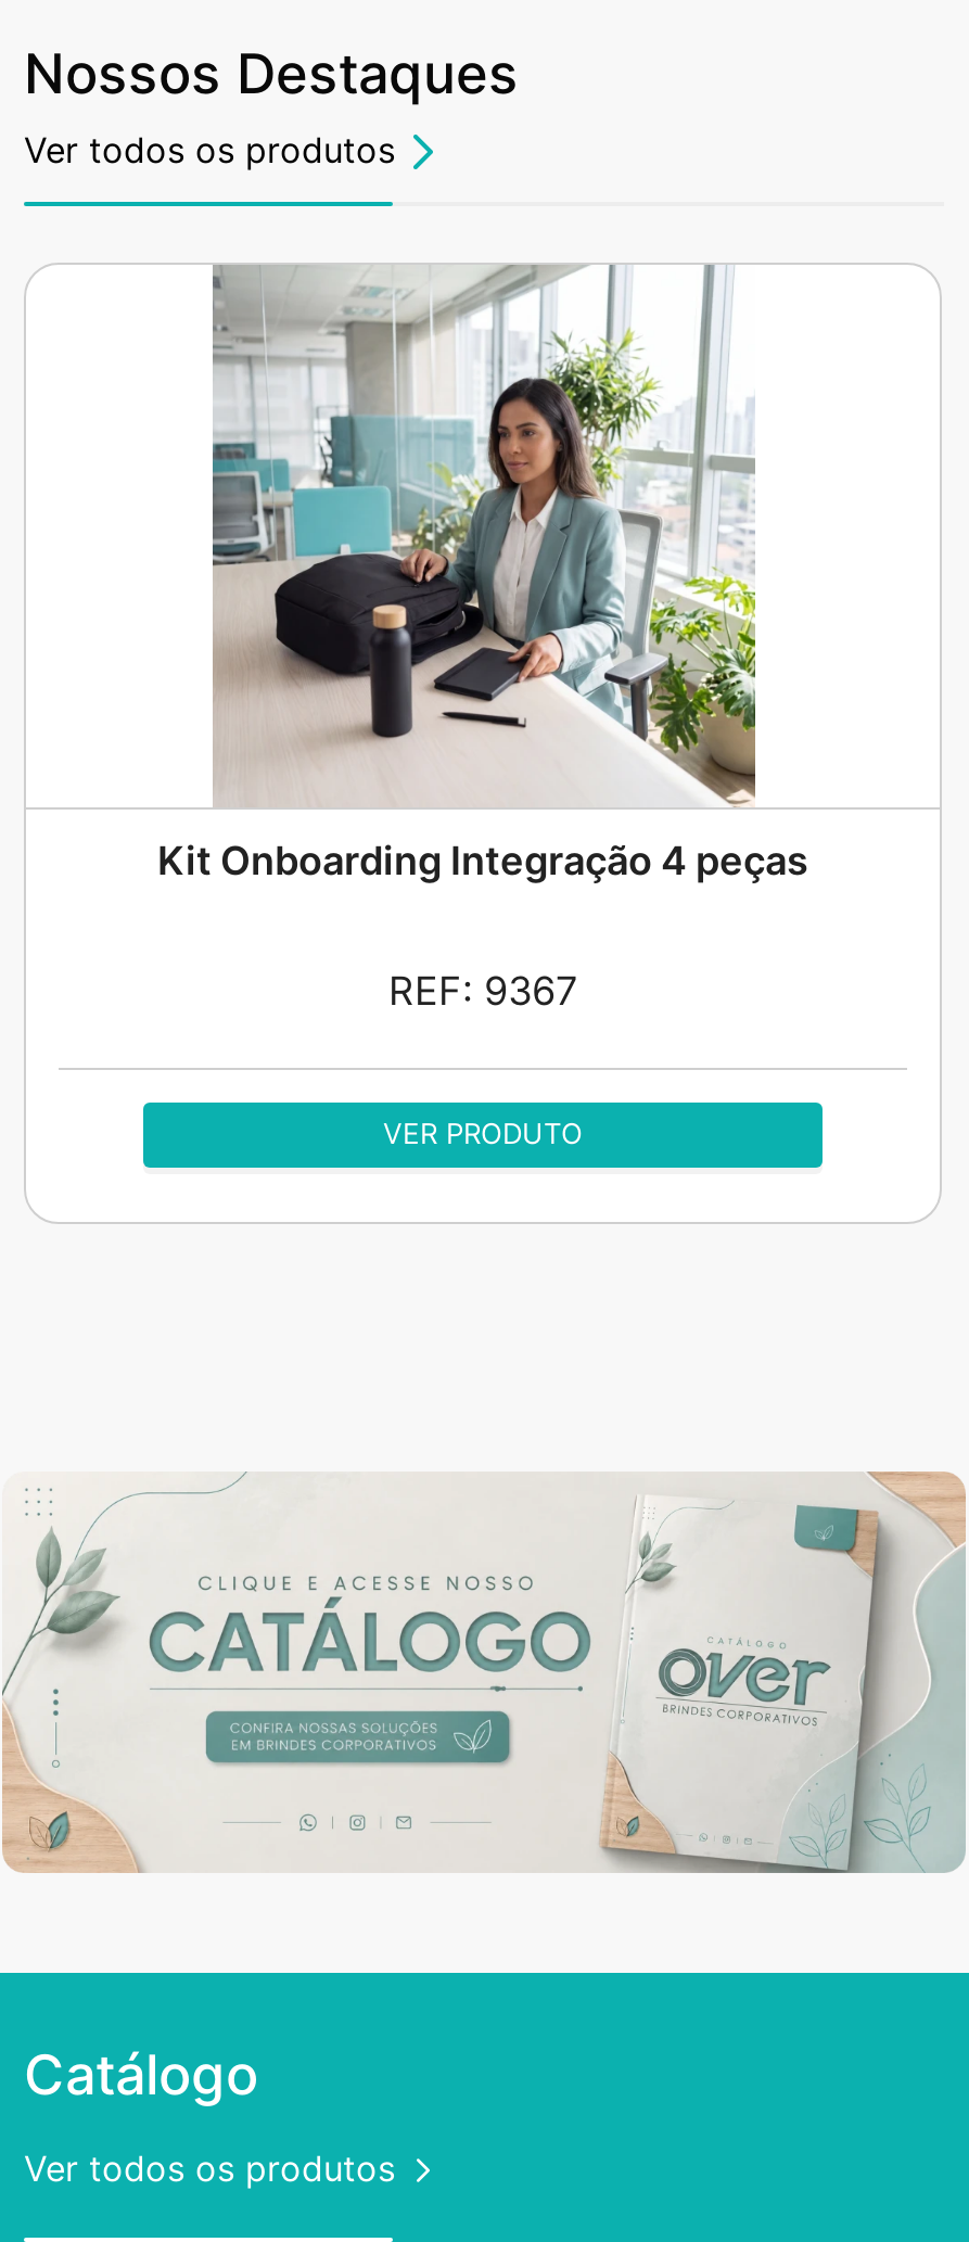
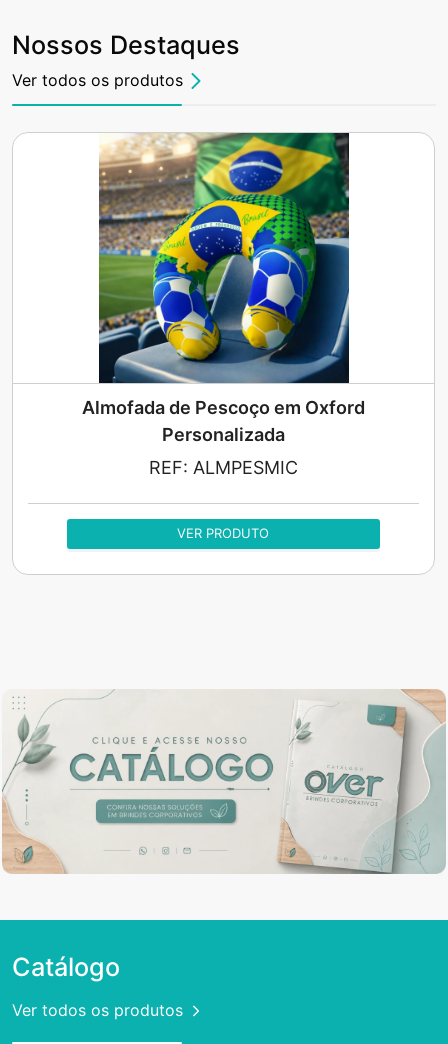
[157,265,808,882] [image] | Kit Onboarding Integração 4 peças -> [82,132,365,444] [image] | Almofada de Pescoço em Oxford | Personalizada
[388,967,577,1012] REF: 9367 -> [149,456,298,477] REF: ALMPESMIC

